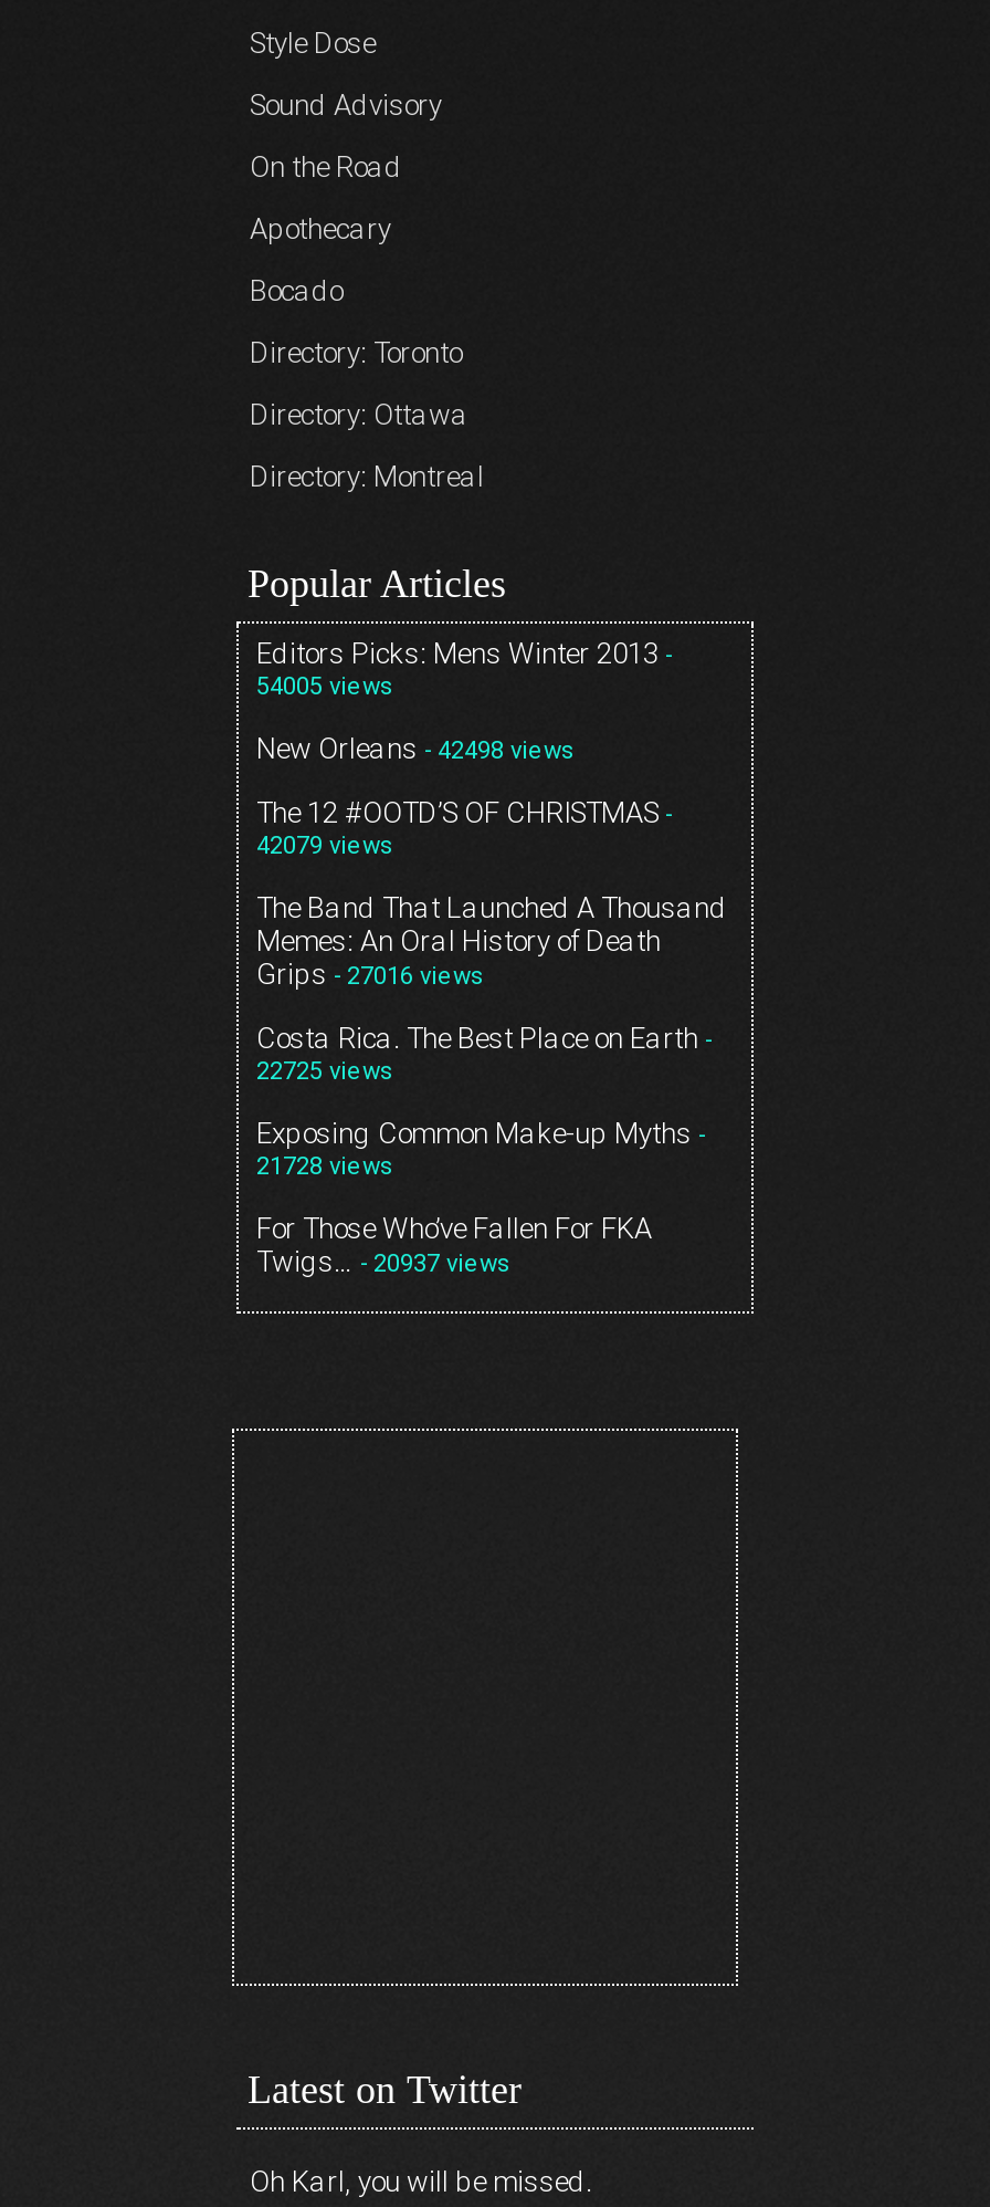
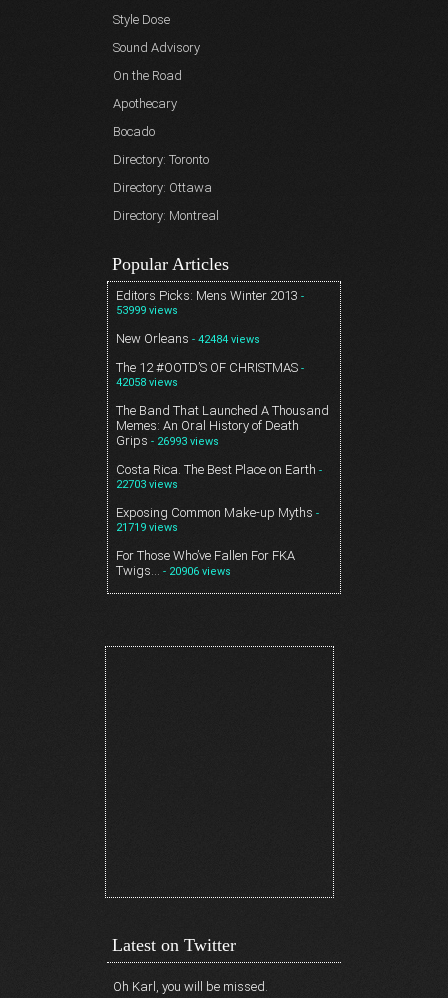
[256,673,393,701] 54005 views -> [116,304,178,317] 53999 views
[256,732,575,766] New Orleans - 42498 views -> [116,331,260,346] New Orleans - 42484 views
[256,832,393,861] 42079 views -> [116,376,178,389] 42058 views
[256,958,484,991] Grips - 27016 views -> [116,433,219,448] Grips - 26993 views
[256,1058,393,1086] 22725 views -> [116,478,178,491] 22703 views
[256,1153,393,1181] 21728 views -> [116,521,178,534] 21719 views
[256,1245,510,1279] Twigs… - 20937 views -> [116,563,231,578] Twigs… - 20906 views

